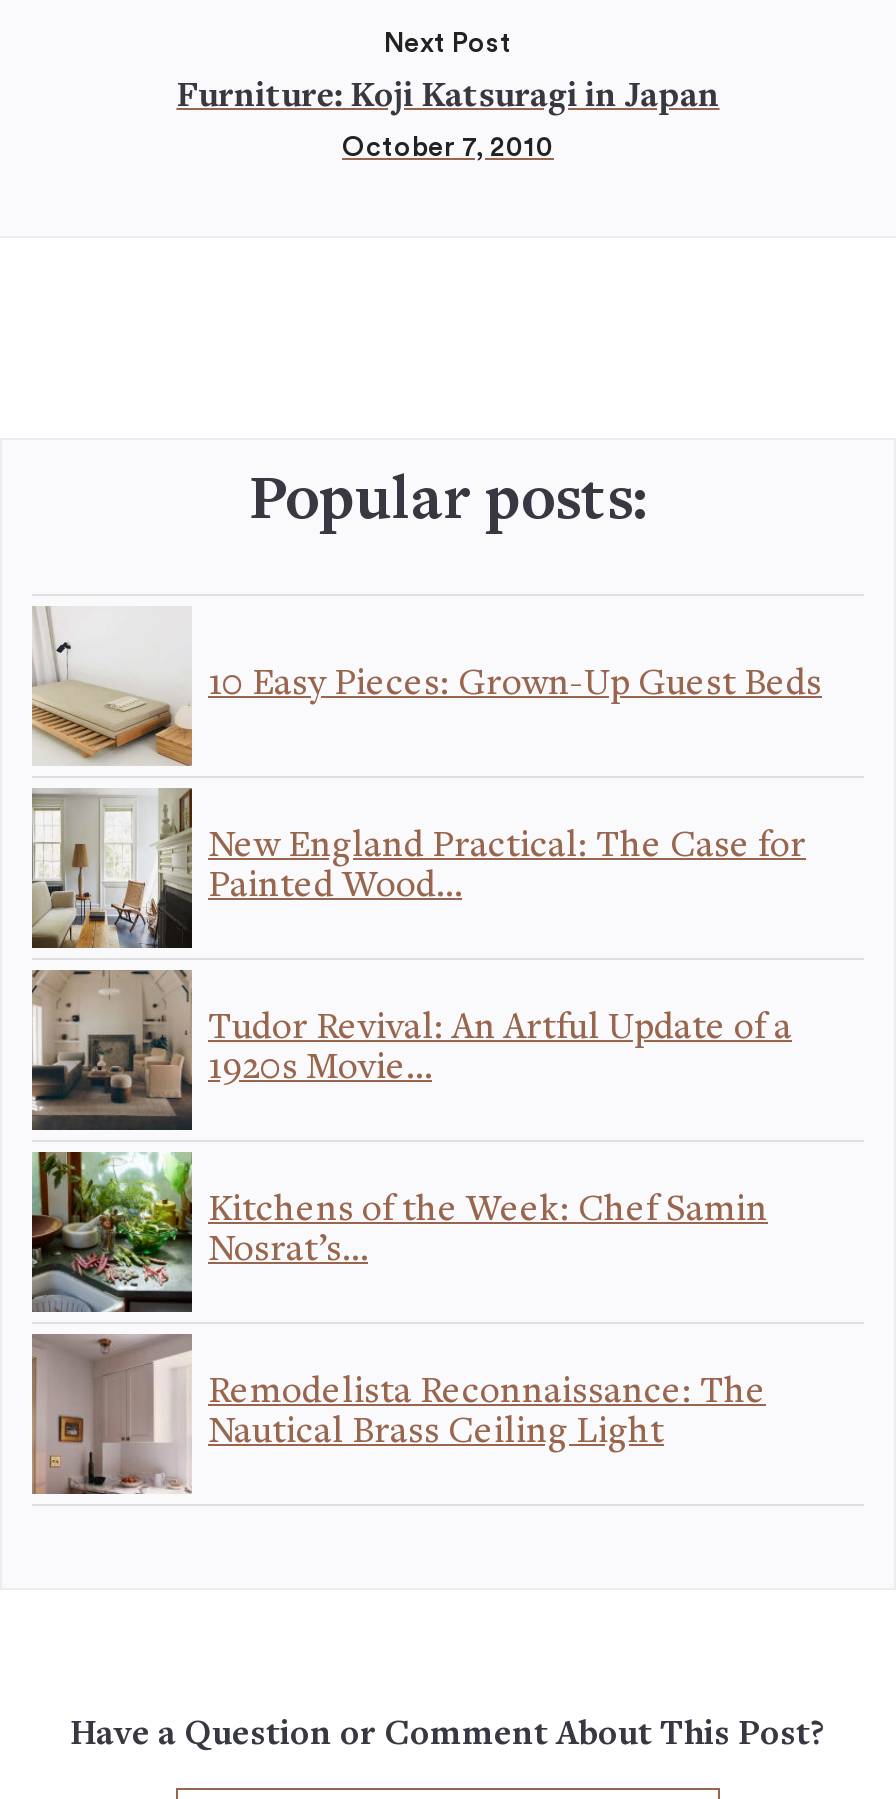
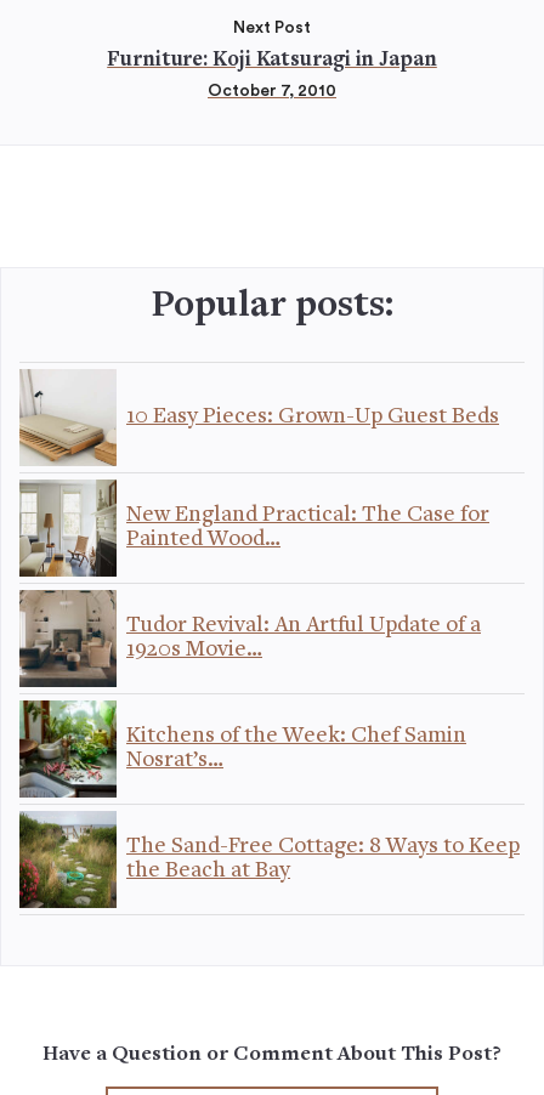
[30,1334,766,1496] [image] | Remodelista Reconnaissance: The | Nautical Brass Ceiling Light -> [18,812,520,909] [image] | The Sand-Free Cottage: 8 Ways to Keep | the Beach at Bay

